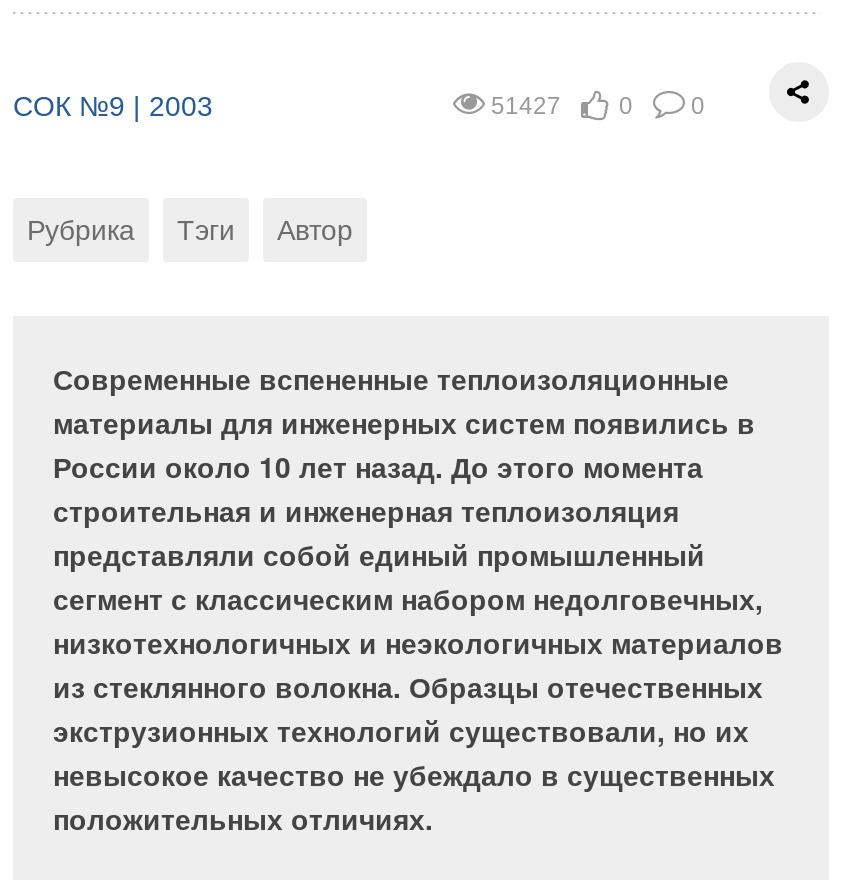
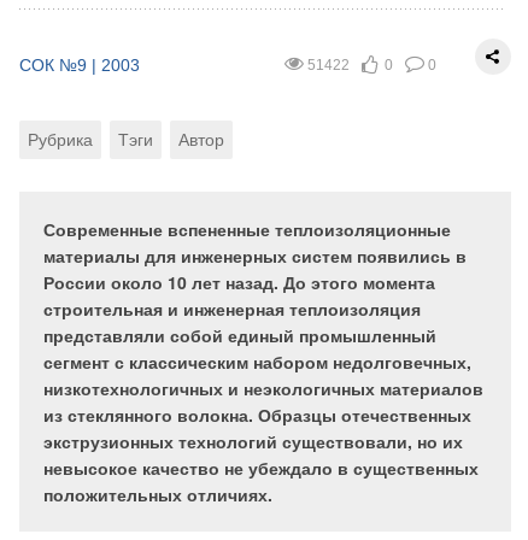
[491,93,561,121] 51427 -> [307,57,350,74] 51422

